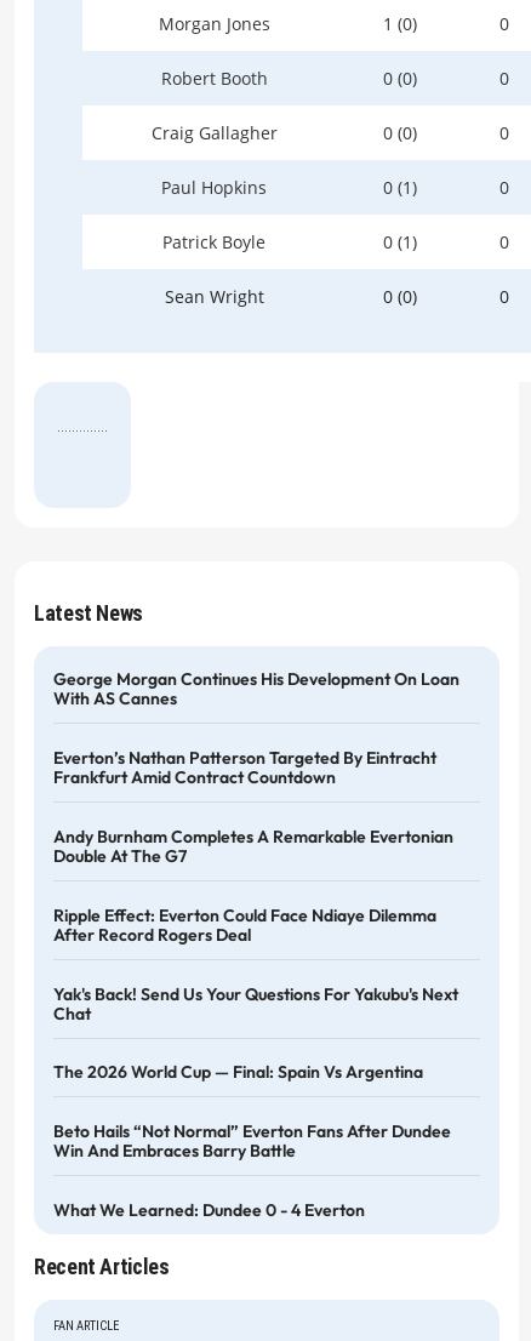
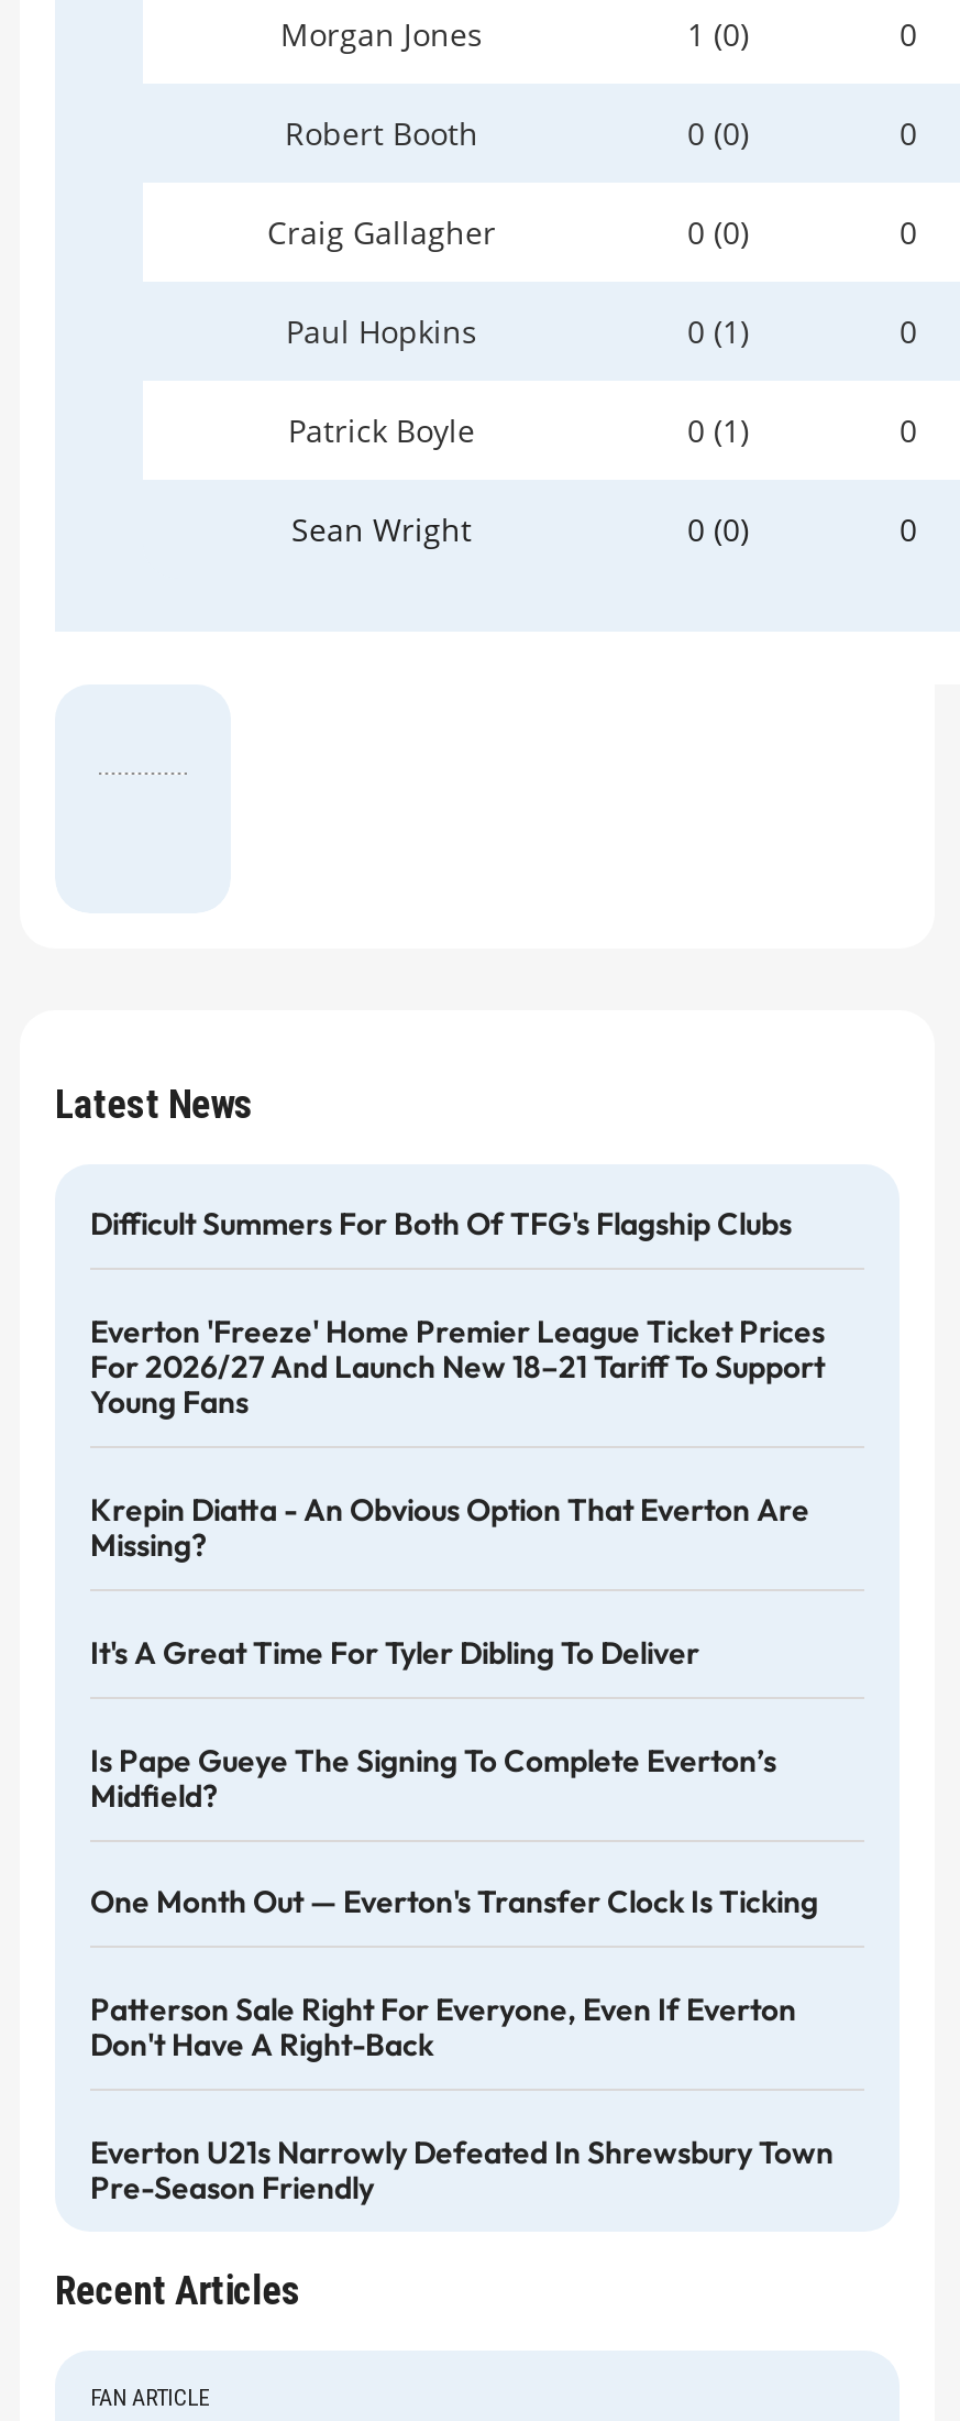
[53,668,459,710] George Morgan Continues His Development On Loan | With AS Cannes -> [90,1205,792,1244] Difficult Summers For Both Of TFG's Flagship Clubs
[53,747,436,788] Everton’s Nathan Patterson Targeted By Eintracht | Frankfurt Amid Contract Countdown -> [90,1312,825,1422] Everton 'freeze' Home Premier League Ticket Prices | For 2026/27 And Launch New 18–21 Tariff To Support | Young Fans
[53,826,453,867] Andy Burnham Completes A Remarkable Evertonian | Double At The G7 -> [90,1490,809,1565] Krepin Diatta - An Obvious Option That Everton Are | Missing?
[53,904,436,945] Ripple Effect: Everton Could Face Ndiaye Dilemma | After Record Rogers Deal -> [90,1633,699,1672] It's A Great Time For Tyler Dibling To Deliver
[53,983,458,1024] Yak's Back! Send Us Your Questions For Yakubu's Next | Chat -> [90,1740,776,1815] Is Pape Gueye The Signing To Complete Everton’s | Midfield?
[53,1062,423,1083] The 2026 World Cup — Final: Spain Vs Argentina -> [90,1883,818,1922] One Month Out — Everton's Transfer Clock Is Ticking
[53,1121,451,1162] Beto Hails “not Normal” Everton Fans After Dundee | Win And Embraces Barry Battle -> [90,1990,796,2065] Patterson Sale Right For Everyone, Even If Everton | Don't Have A Right-Back
[53,1199,365,1221] What We Learned: Dundee 0 - 4 Everton -> [90,2133,834,2208] Everton U21s Narrowly Defeated In Shrewsbury Town | Pre-Season Friendly

